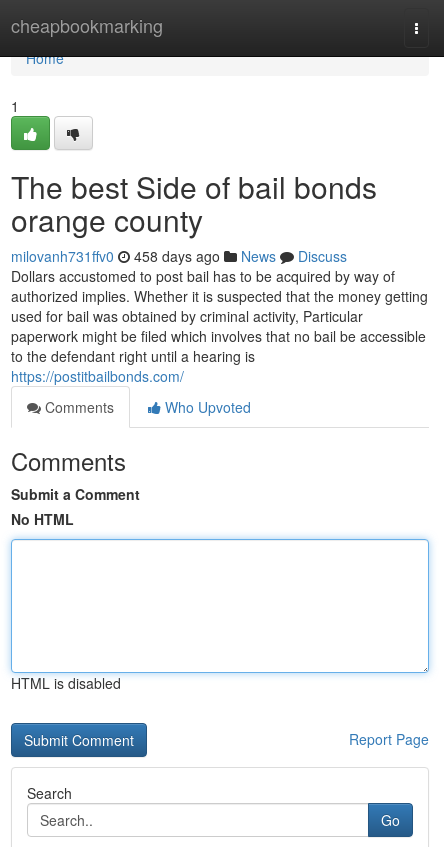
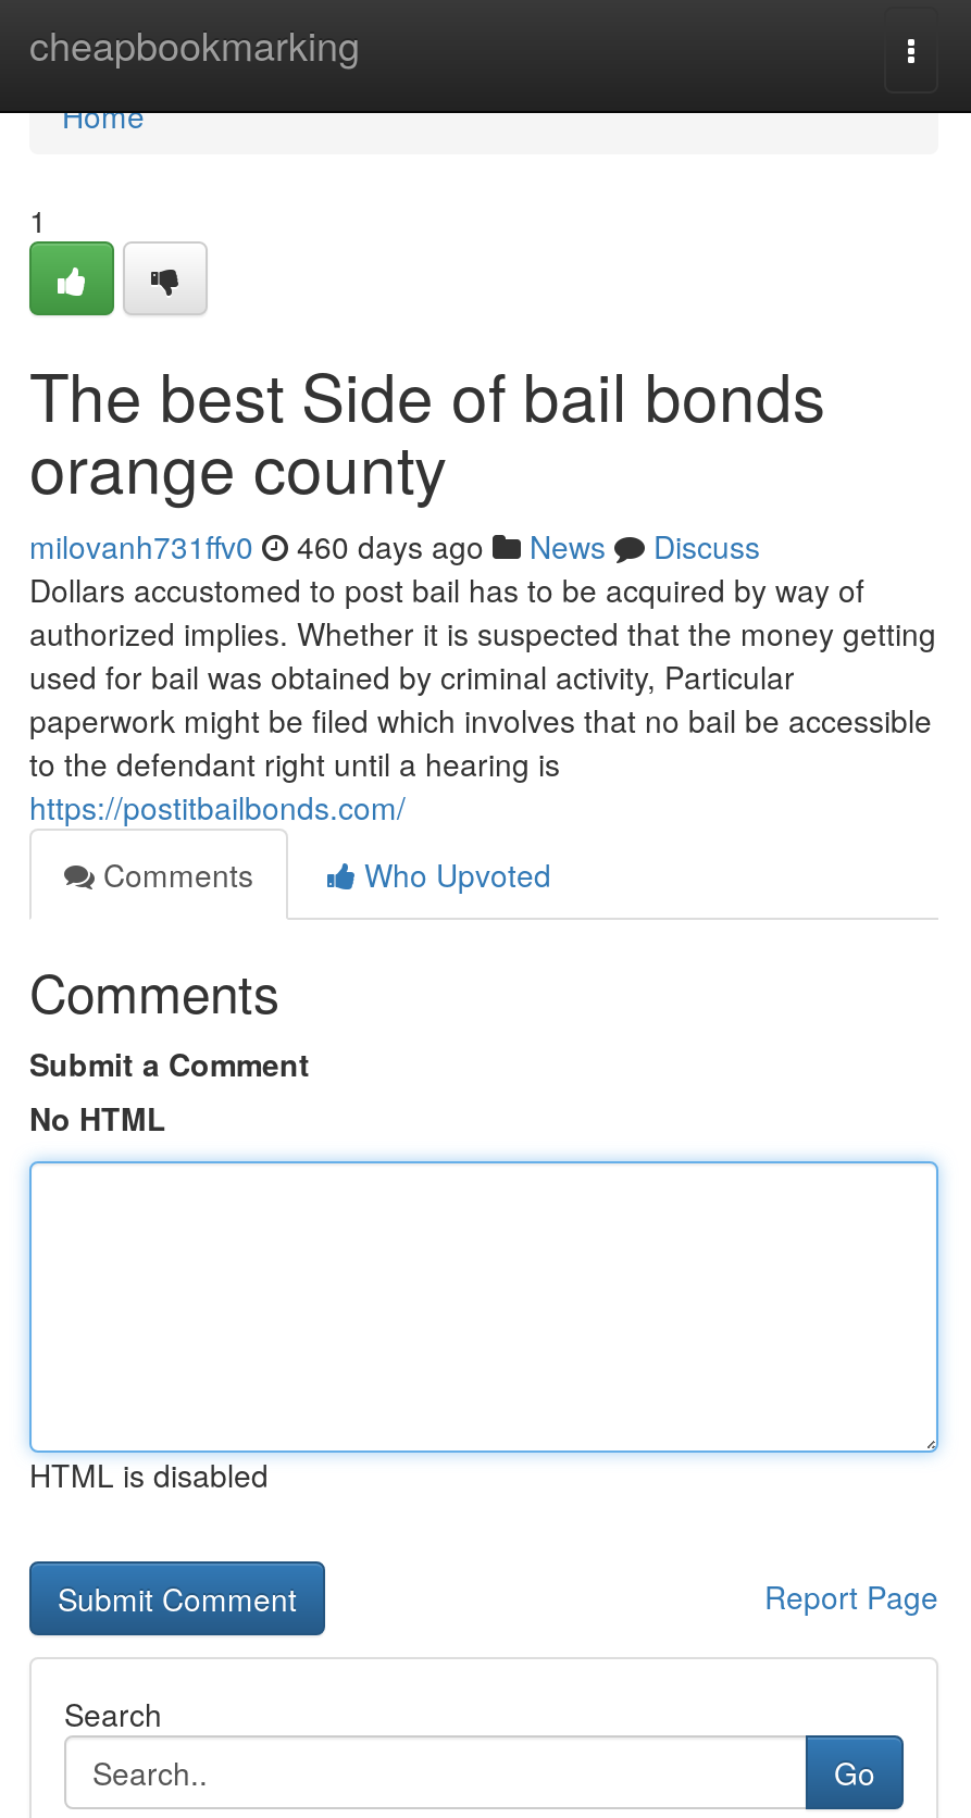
[11,246,347,266] milovanh731ffv0 458 days ago News Discuss -> [29,524,760,568] milovanh731ffv0 460 days ago News Discuss

